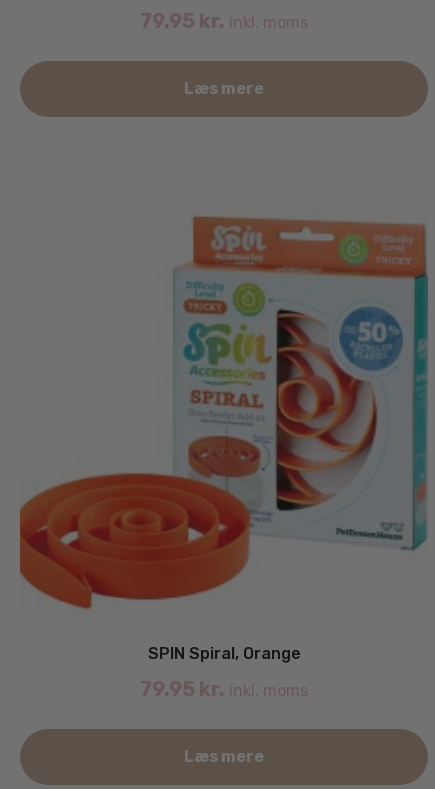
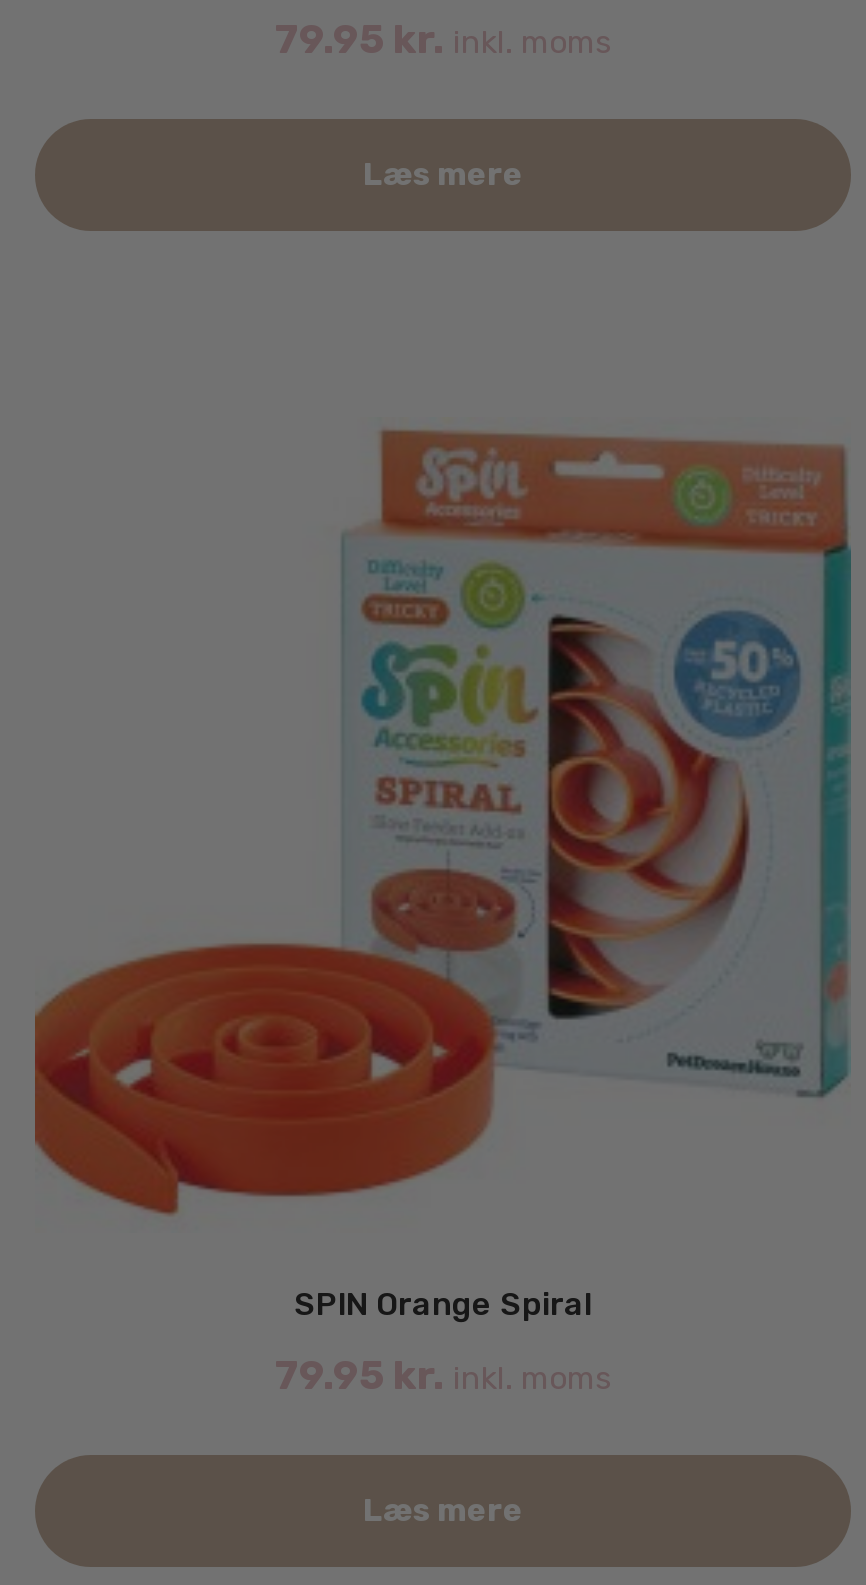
[147,644,300,663] SPIN Spiral, Orange -> [294,1285,592,1323] SPIN Orange Spiral

